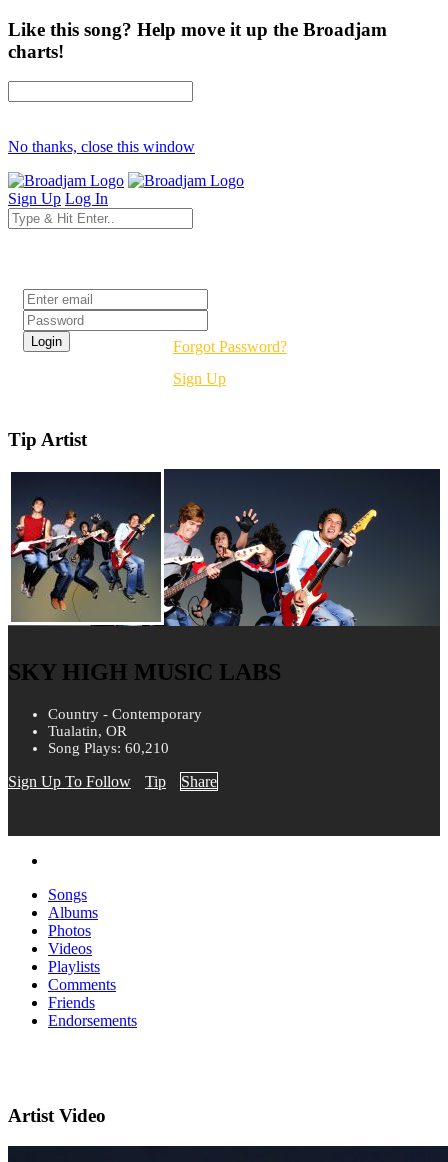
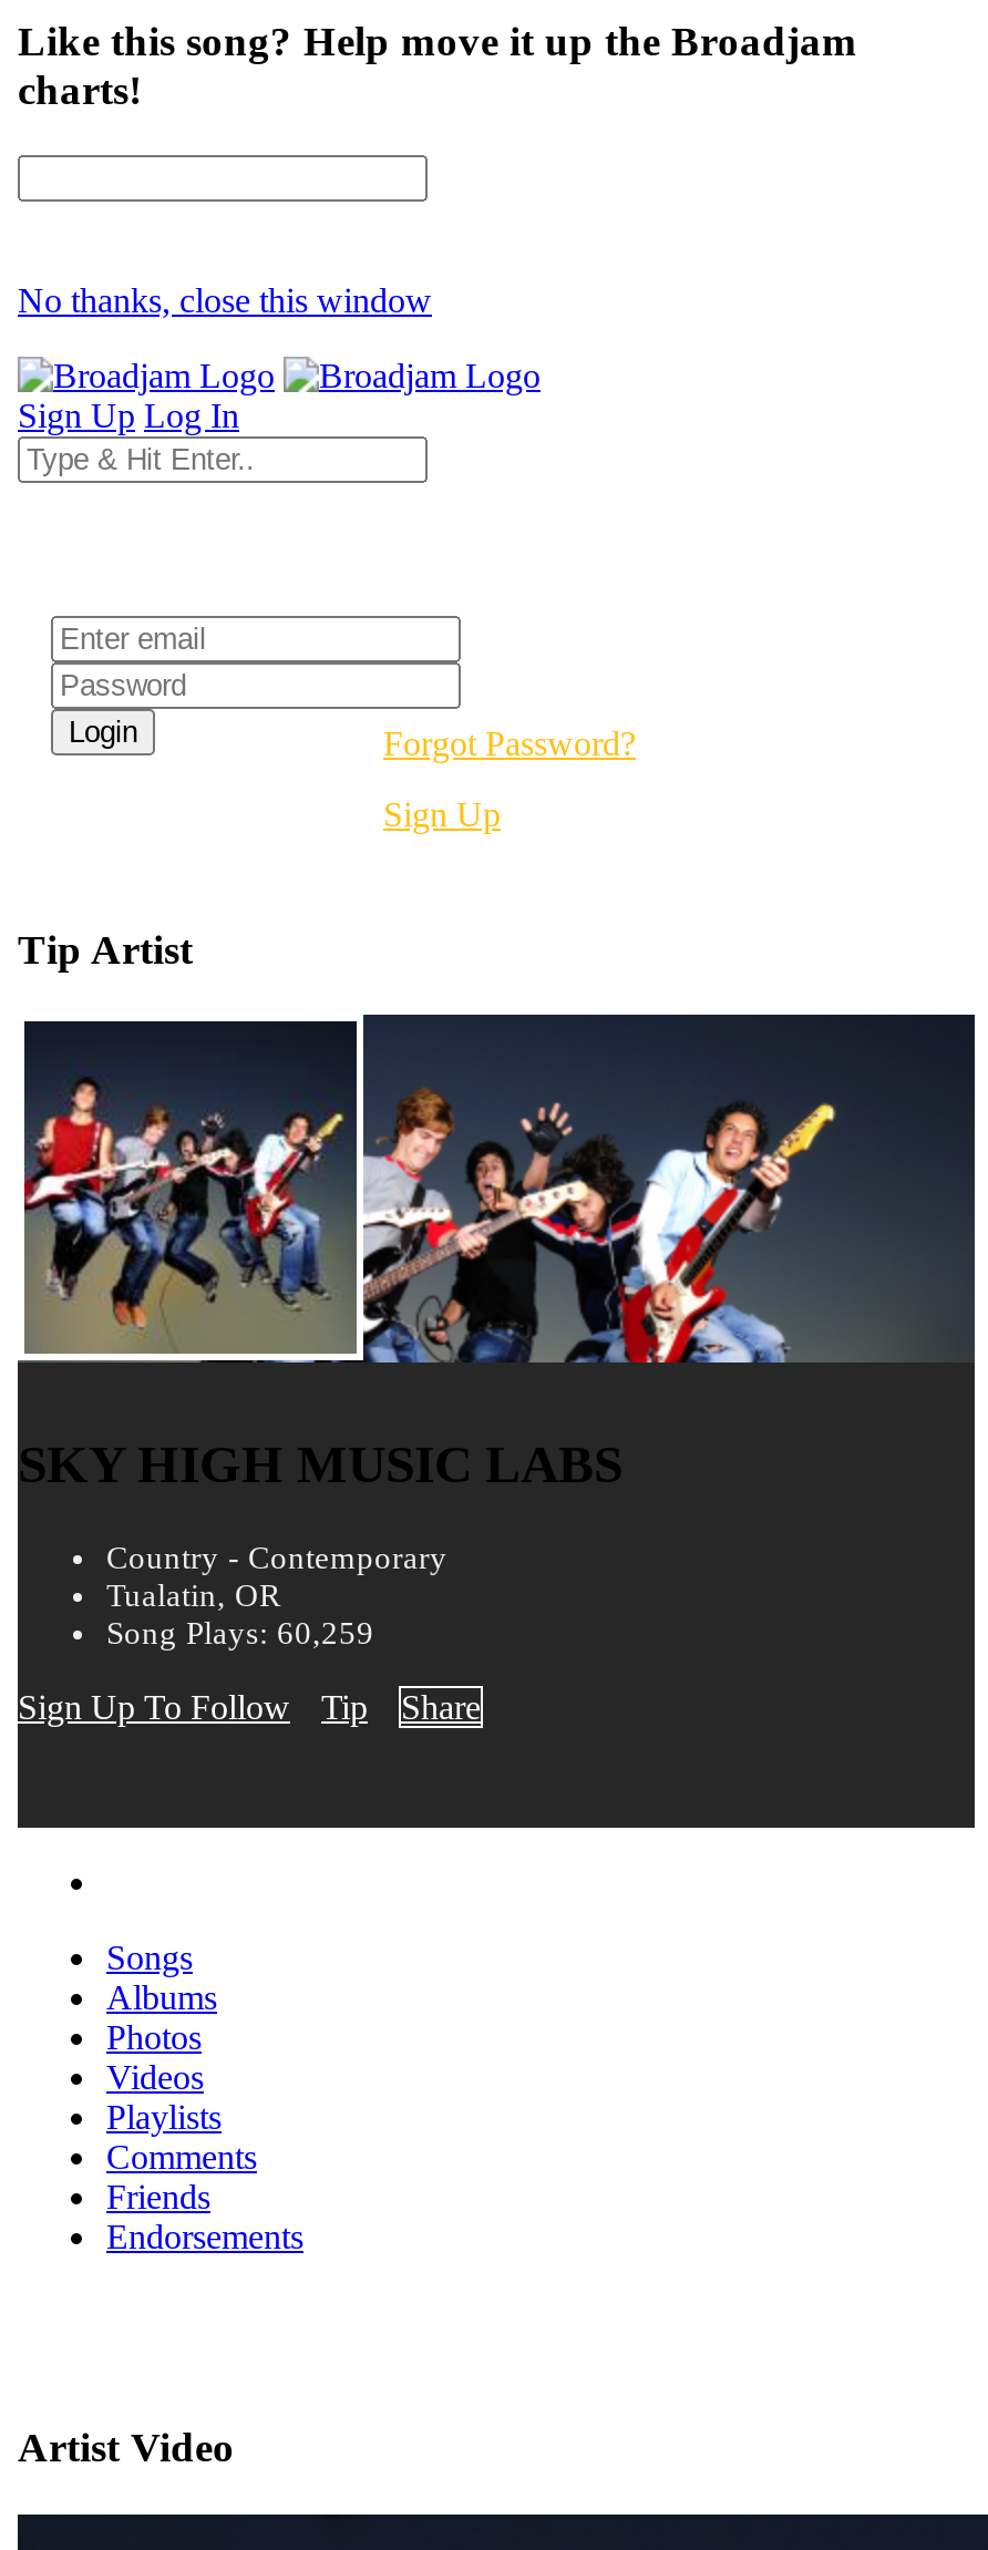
[48,740,169,756] Song Plays: 60,210 -> [106,1615,374,1651] Song Plays: 60,259

